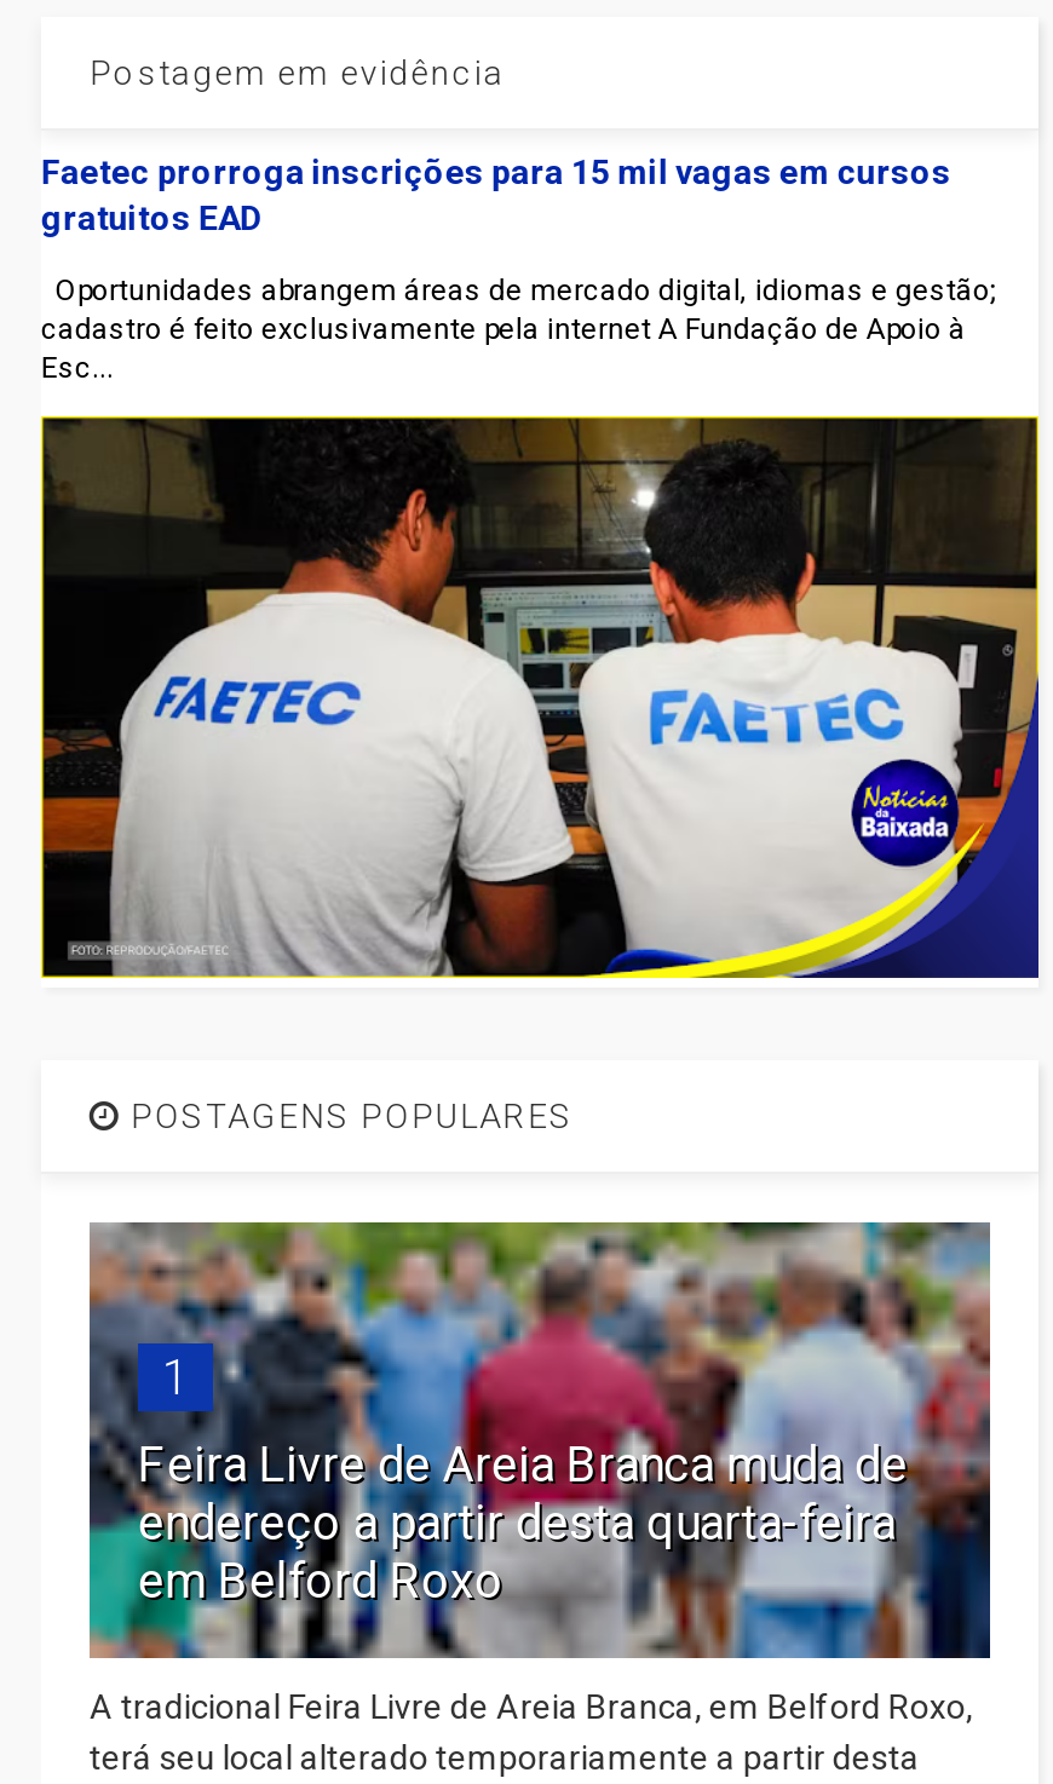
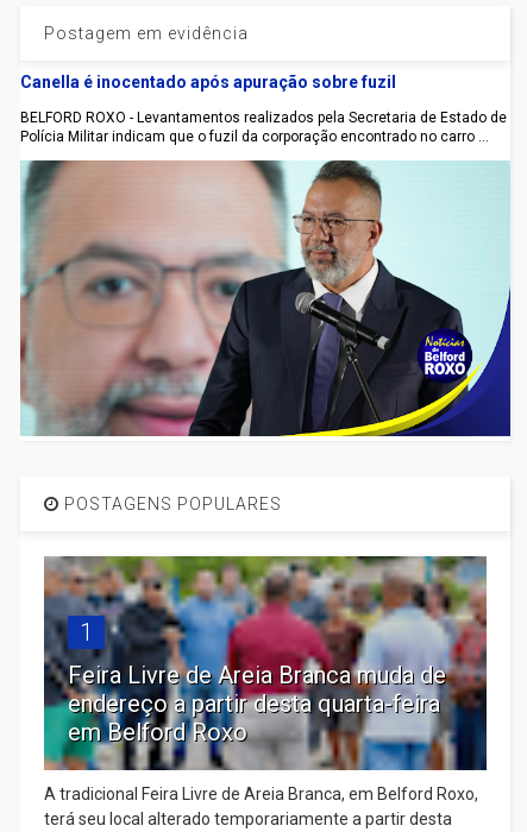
[41,152,951,237] Faetec prorroga inscrições para 15 mil vagas em cursos | gratuitos EAD -> [20,72,396,91] Canella é inocentado após apuração sobre fuzil
[41,273,995,384] Oportunidades abrangem áreas de mercado digital, idiomas e gestão; | cadastro é feito exclusivamente pela internet A Fundação de Apoio à | Esc... -> [20,109,507,145] BELFORD ROXO - Levantamentos realizados pela Secretaria de Estado de | Polícia Militar indicam que o fuzil da corporação encontrado no carro ...
[39,414,1041,980] [image] -> [19,160,510,437] [image]

